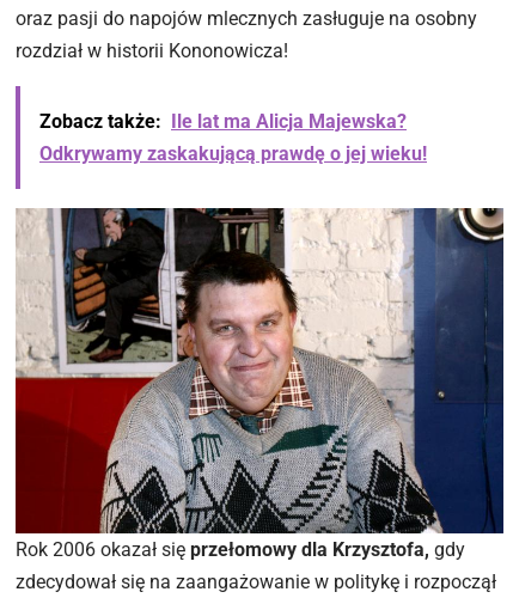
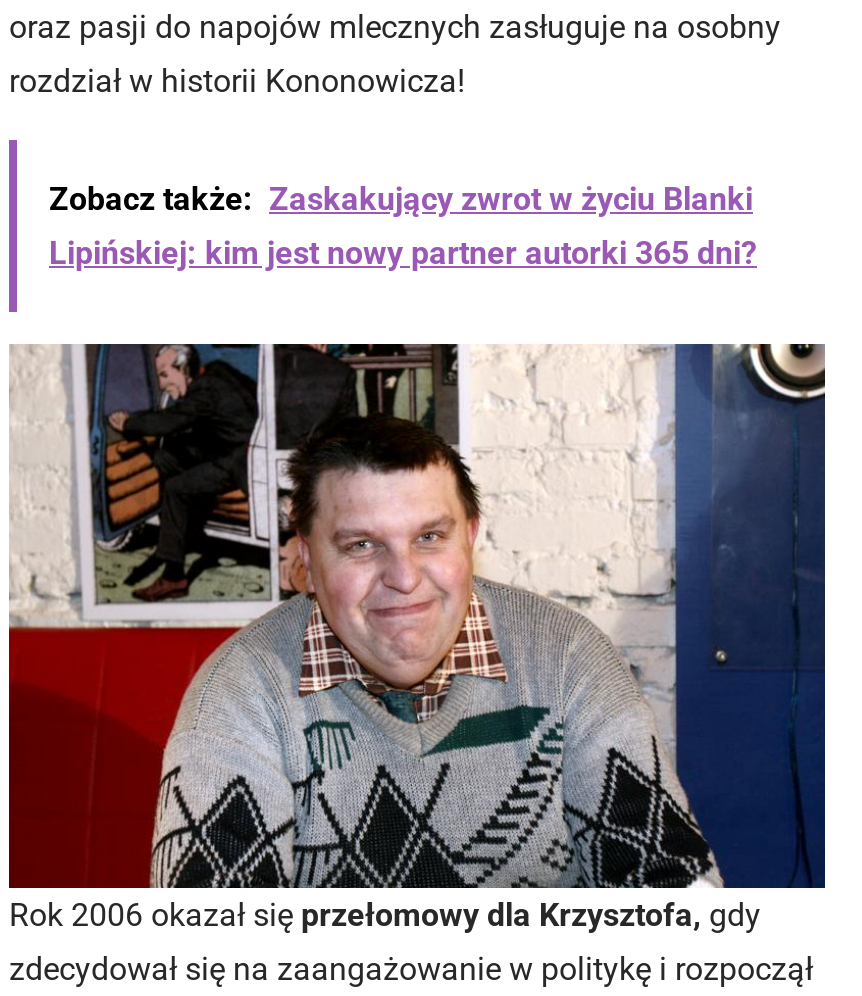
[39,110,427,165] Zobacz także: Ile lat ma Alicja Majewska? | Odkrywamy zaskakującą prawdę o jej wieku! -> [49,180,757,272] Zobacz także: Zaskakujący zwrot w życiu Blanki | Lipińskiej: kim jest nowy partner autorki 365 dni?

